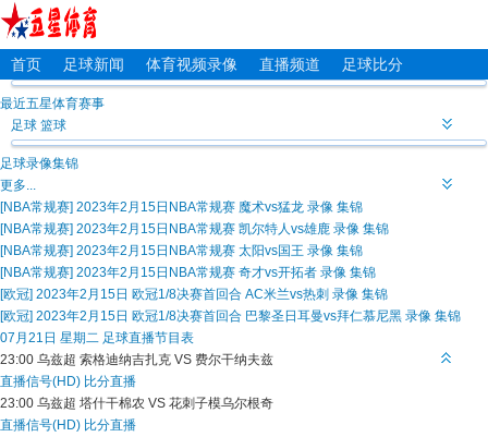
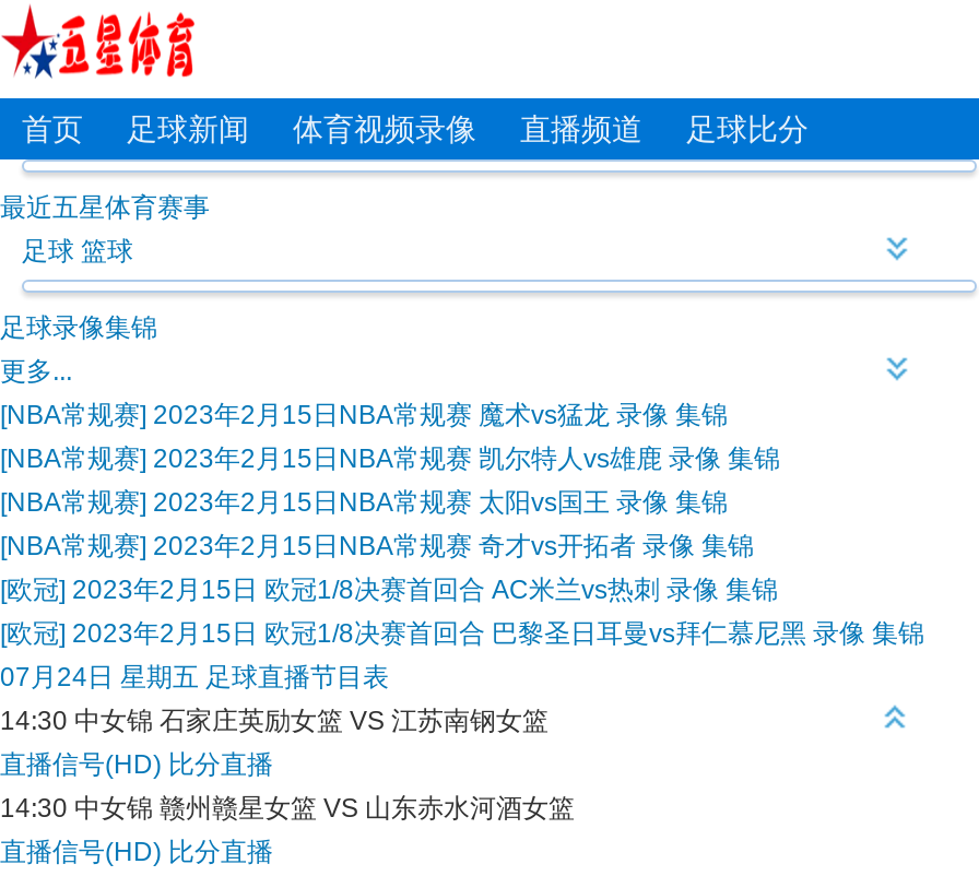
[0,330,194,345] 07月21日 星期二 足球直播节目表 -> [0,662,389,692] 07月24日 星期五 足球直播节目表
[0,352,273,367] 23:00 乌兹超索格迪纳吉扎克 VS 费尔干纳夫兹 -> [0,706,549,736] 14:30 中女锦石家庄英励女篮 VS 江苏南钢女篮
[0,396,273,411] 23:00 乌兹超塔什干棉农 VS 花刺子模乌尔根奇 -> [0,793,575,824] 14:30 中女锦赣州赣星女篮 VS 山东赤水河酒女篮

